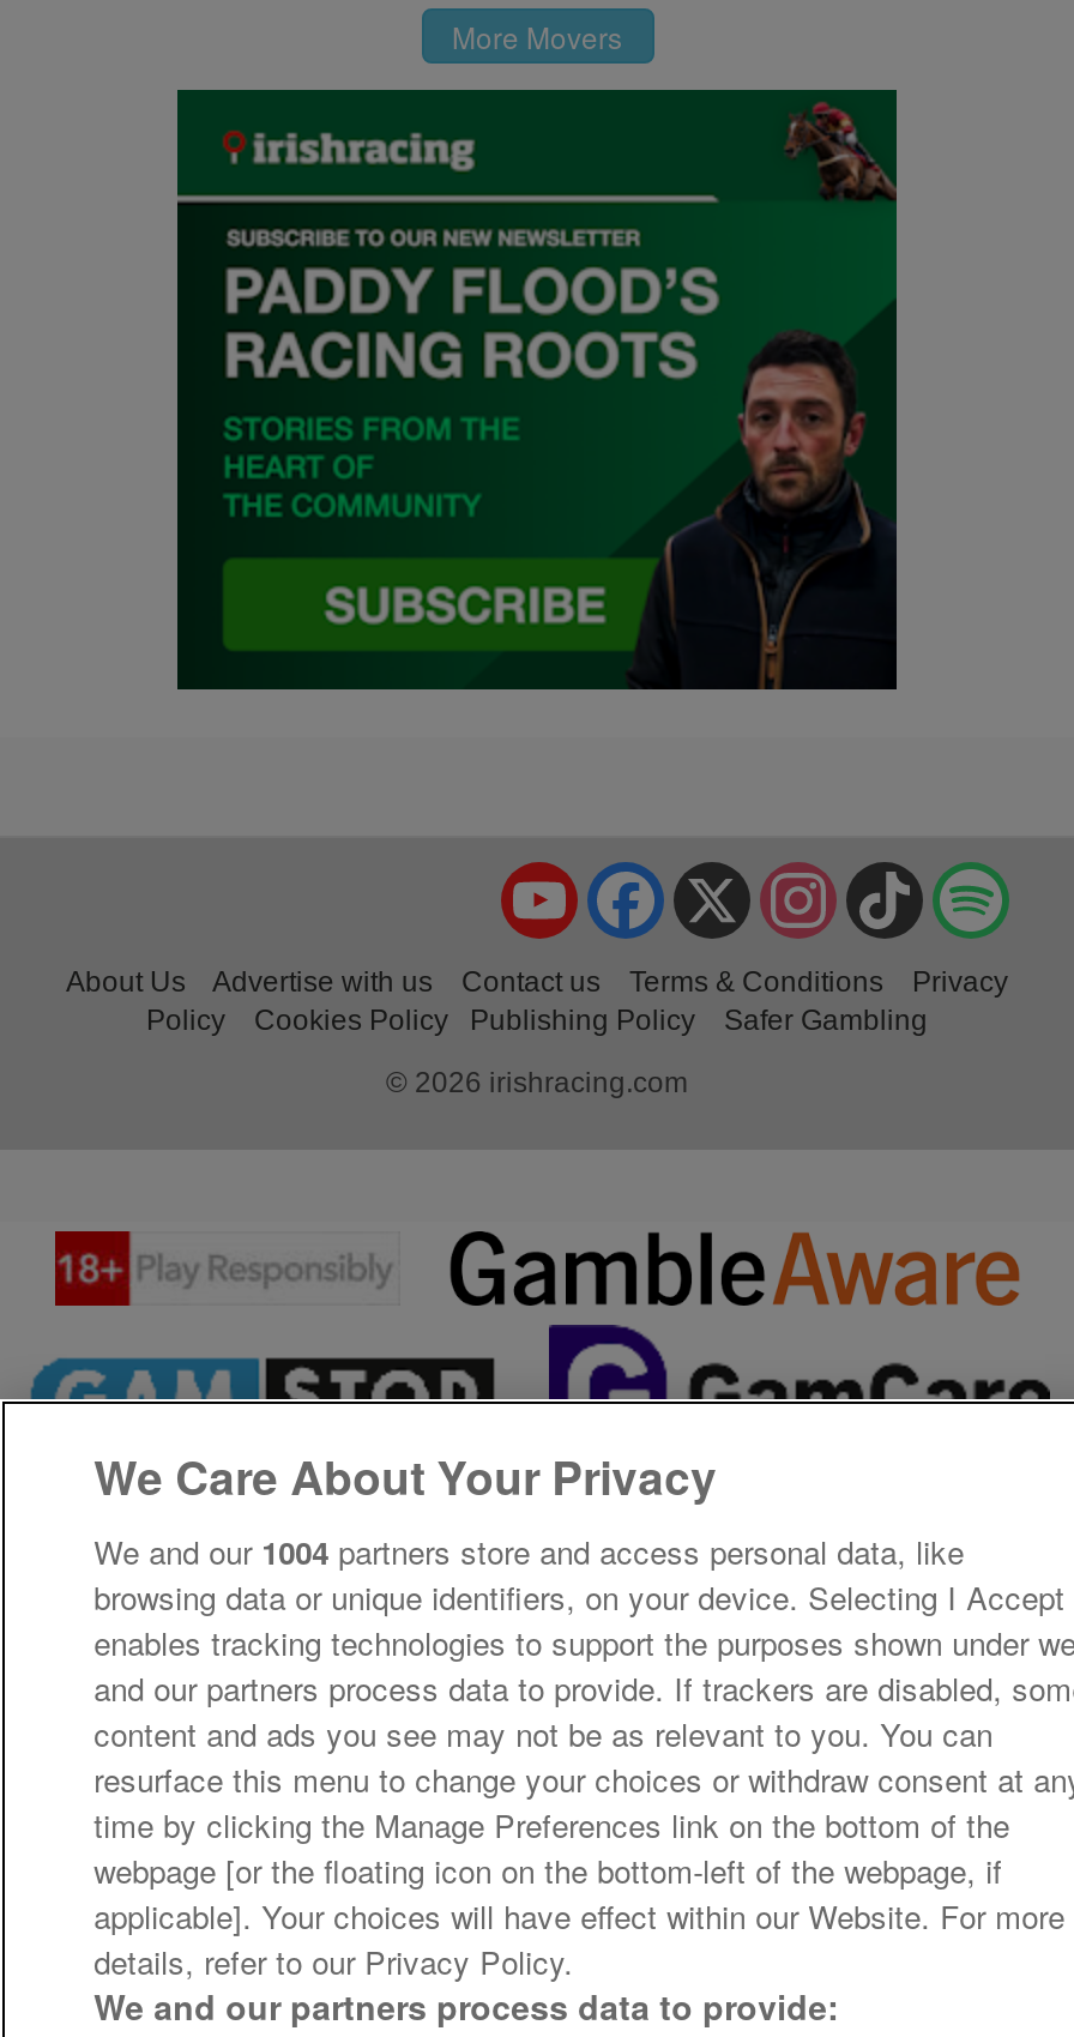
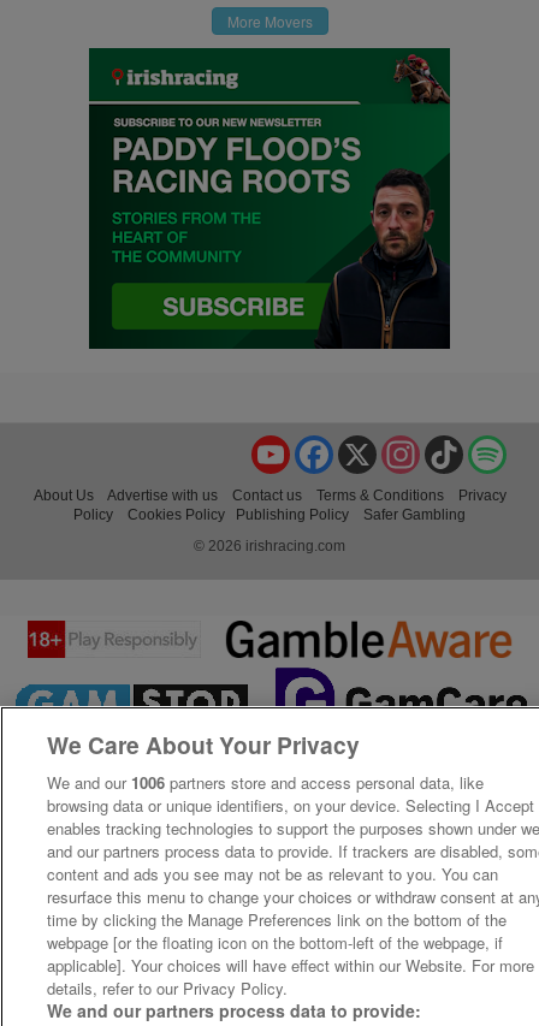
[94,1529,964,1574] We and our 1004 partners store and access personal data, like -> [47,771,484,794] We and our 1006 partners store and access personal data, like

